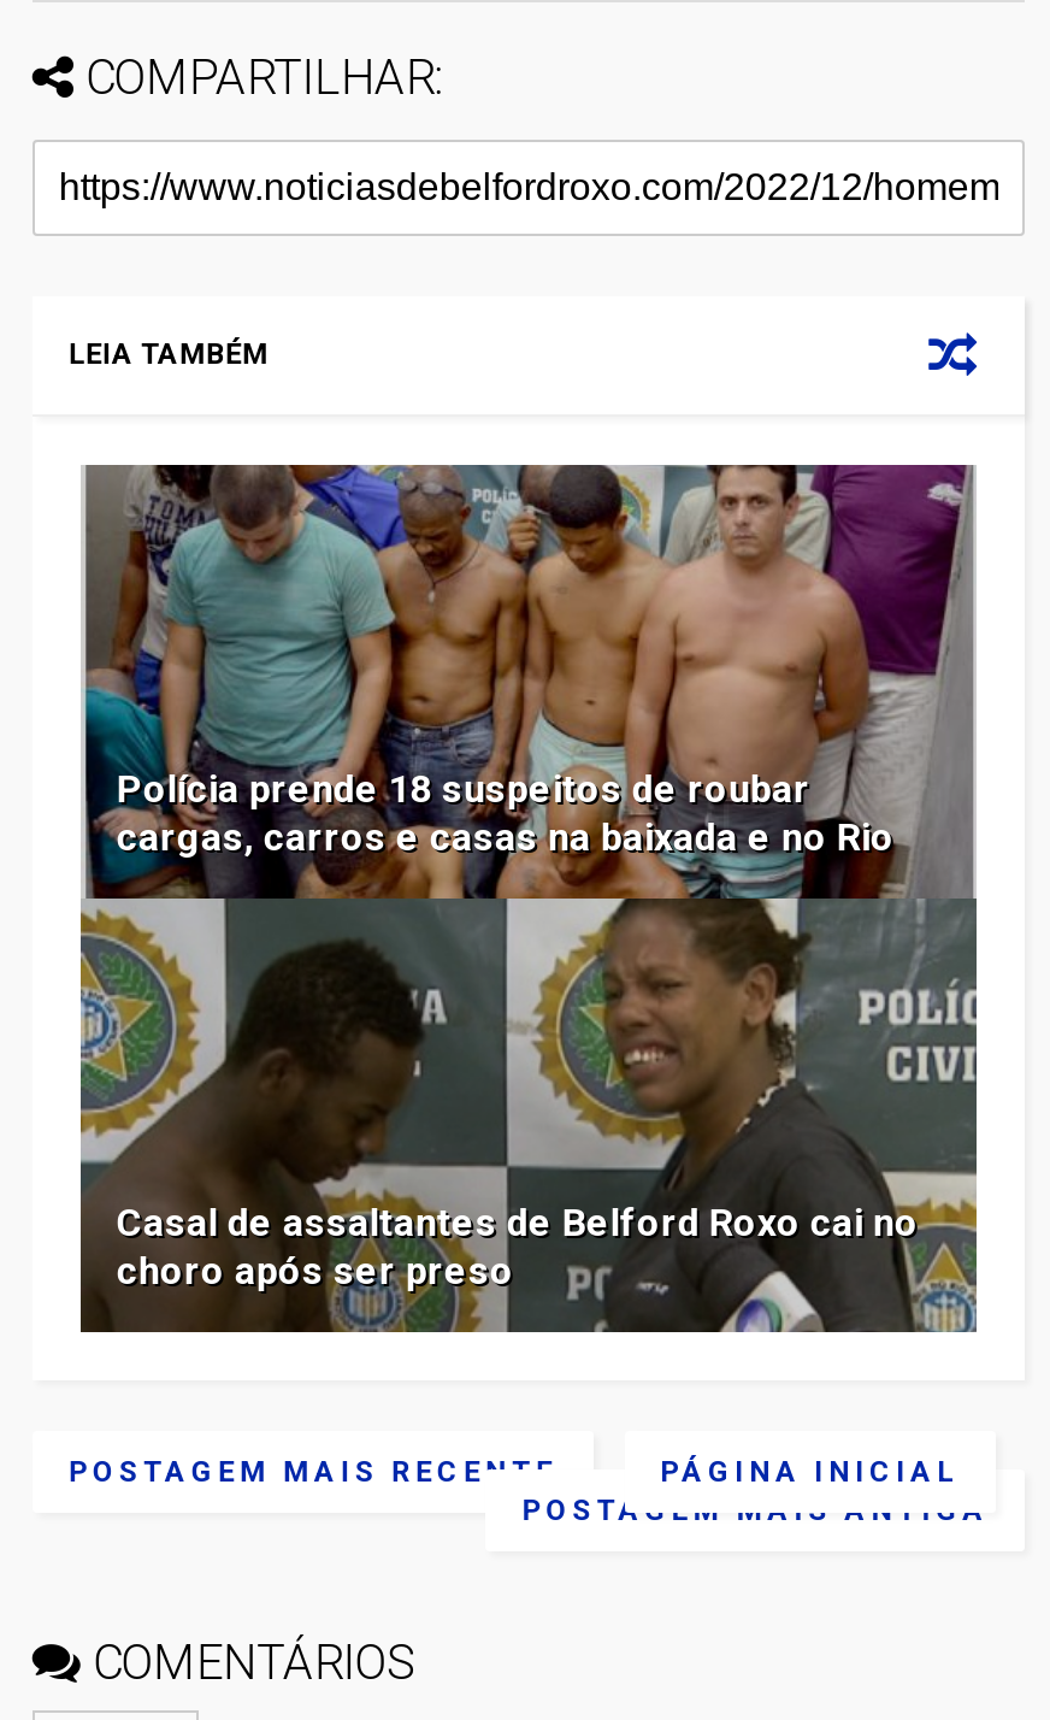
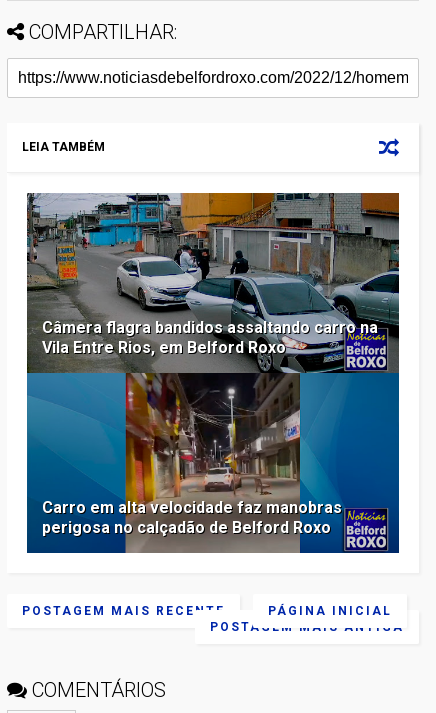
[78,463,979,1335] [image] | Polícia prende 18 suspeitos de roubar | cargas, carros e casas na baixada e no Rio -> [26,192,400,554] [image] | Câmera flagra bandidos assaltando carro na | Vila Entre Rios, em Belford Roxo
[117,1199,919,1293] Casal de assaltantes de Belford Roxo cai no | choro após ser preso -> [42,498,342,537] Carro em alta velocidade faz manobras | perigosa no calçadão de Belford Roxo

